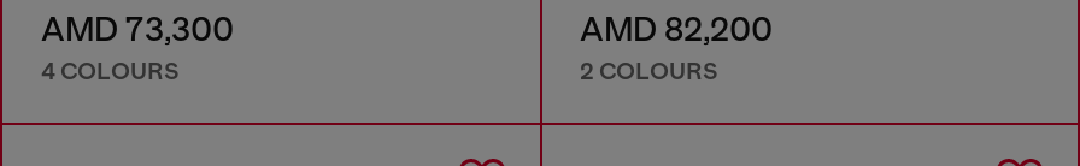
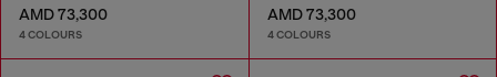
[580,10,773,88] AMD 82,200 | 2 COLOURS -> [267,6,356,41] AMD 73,300 | 4 COLOURS

